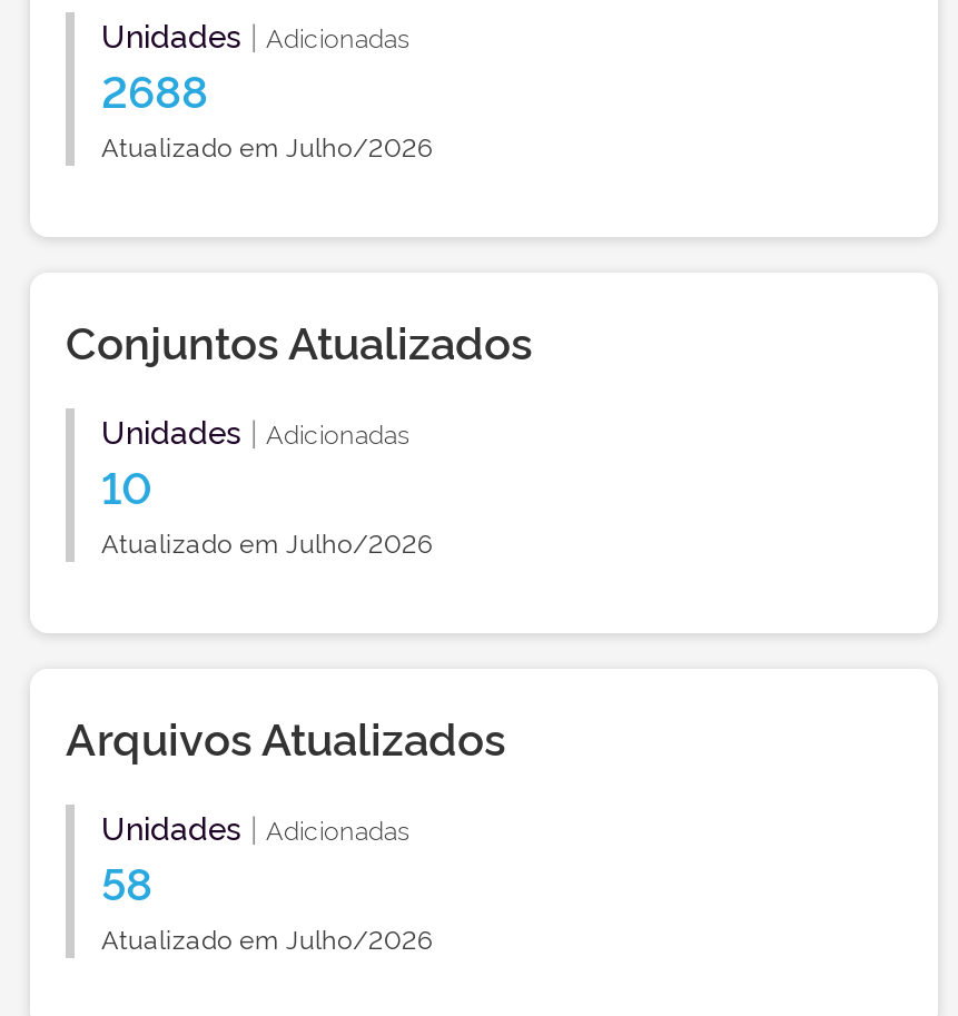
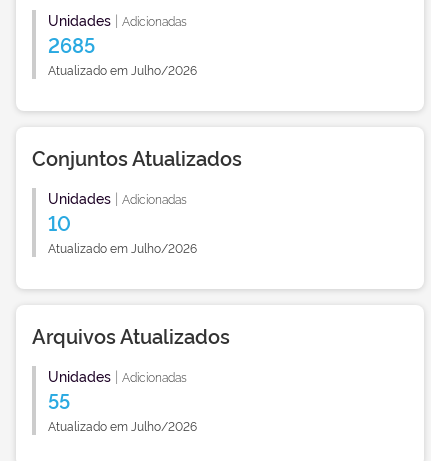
[101,56,208,118] 2688 -> [48,29,95,57] 2685
[101,848,152,910] 58 -> [48,385,70,413] 55

